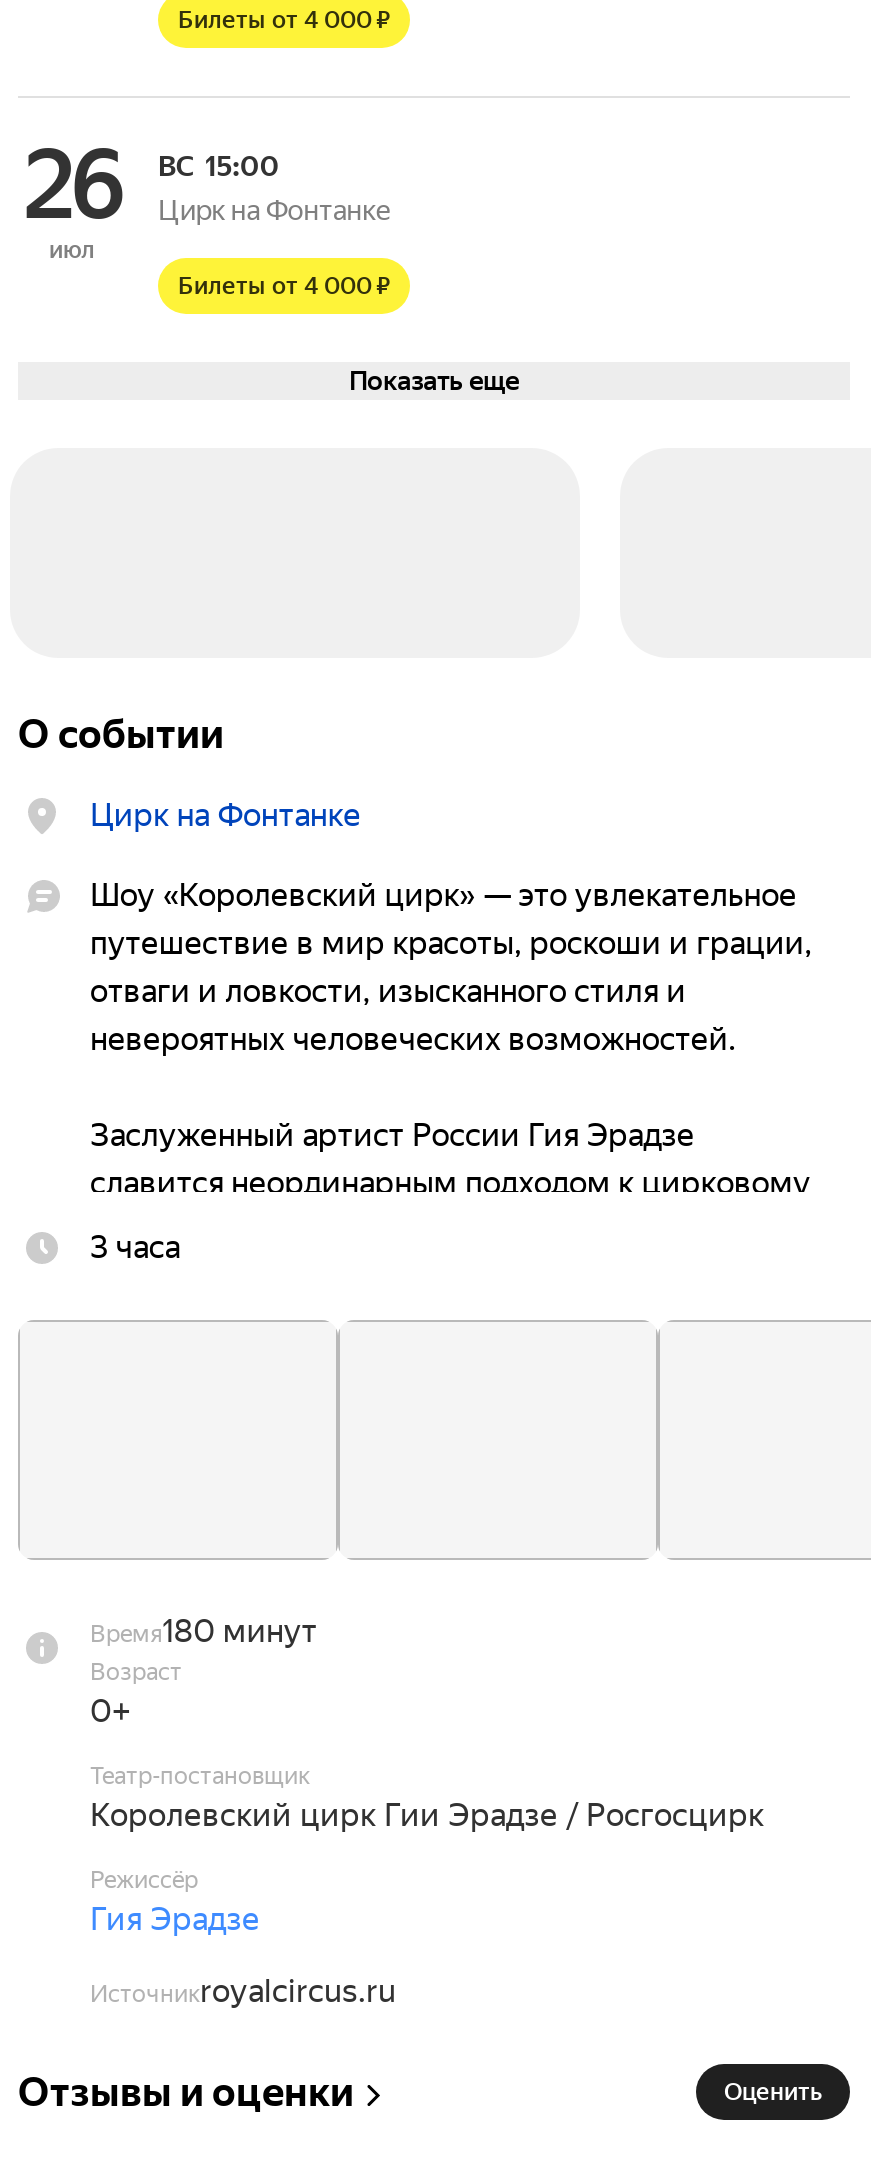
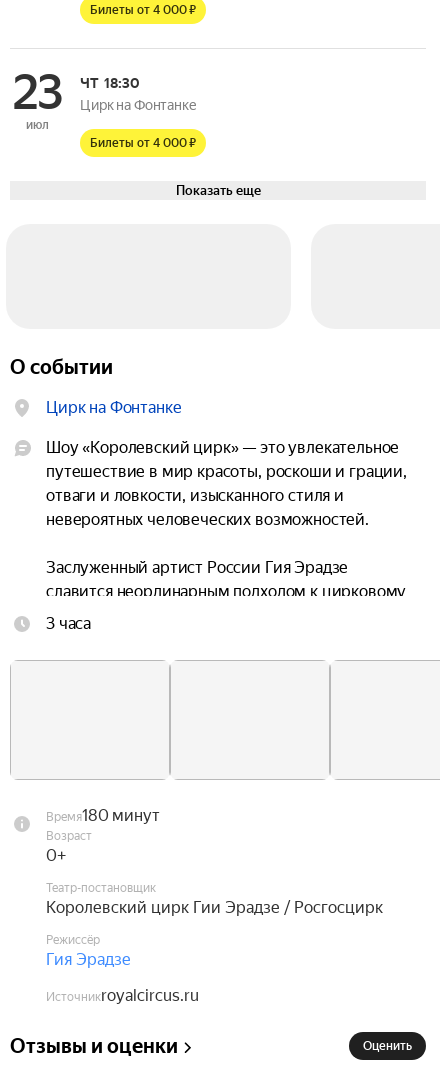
[22,128,122,242] 26 -> [12,64,62,121] 23
[158,150,280,182] ВС 15:00 -> [80,75,140,91] ЧТ 18:30

